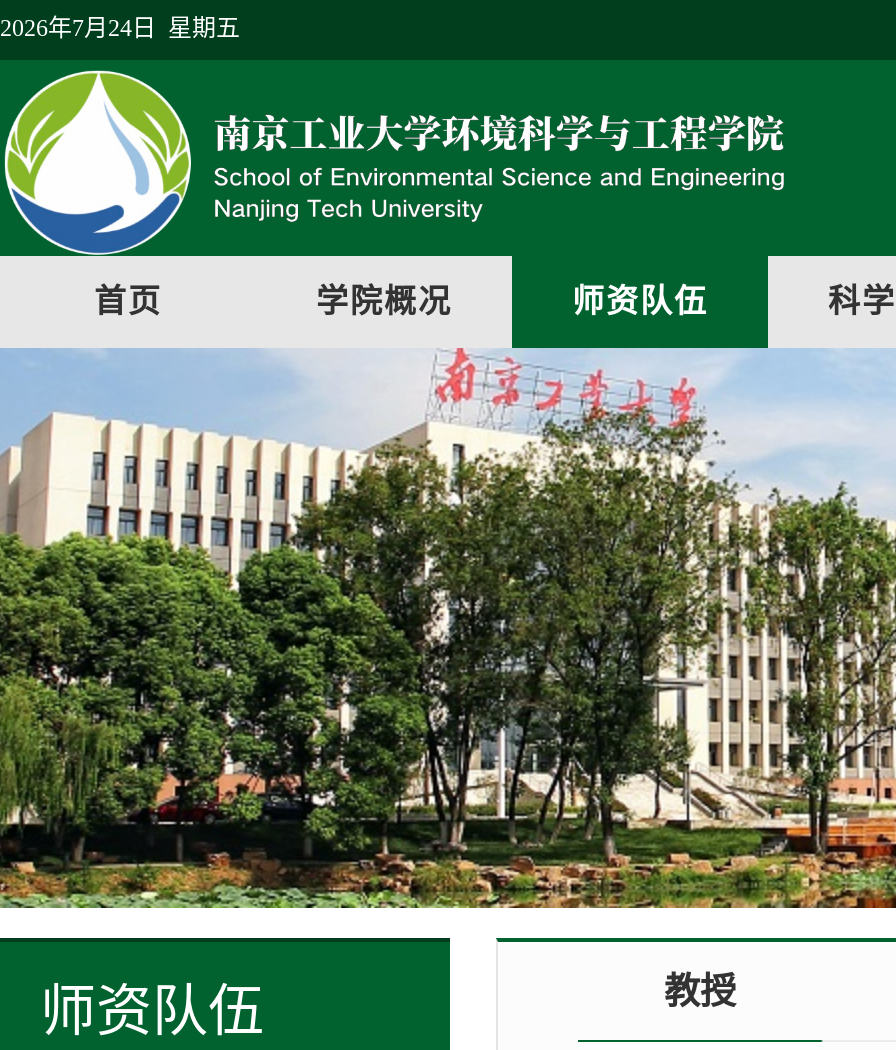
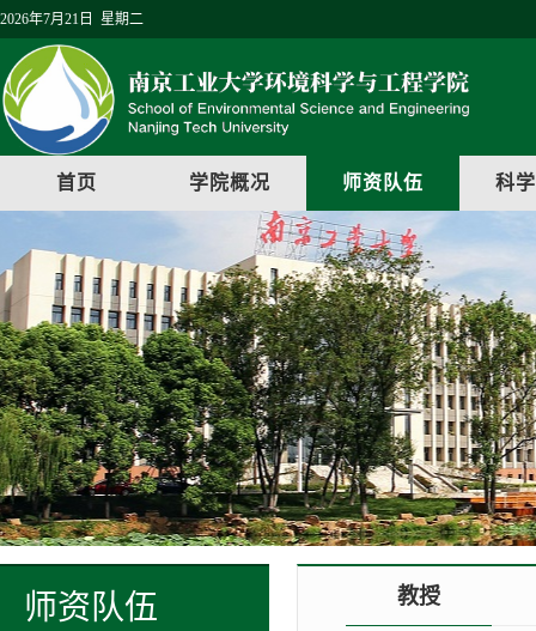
[0,14,240,42] 2026年7月24日 星期五 -> [0,11,144,28] 2026年7月21日 星期二

